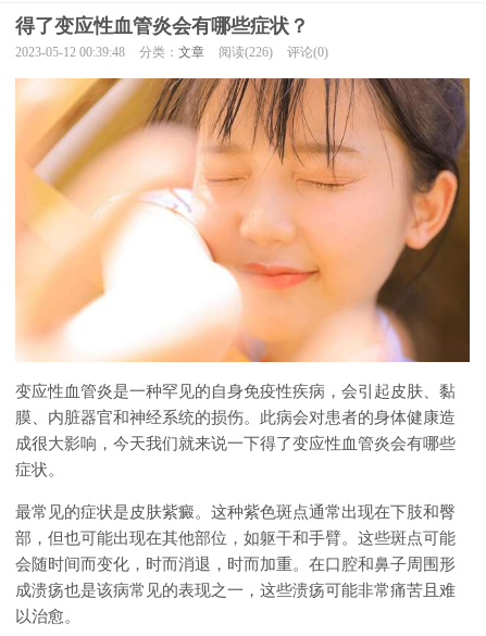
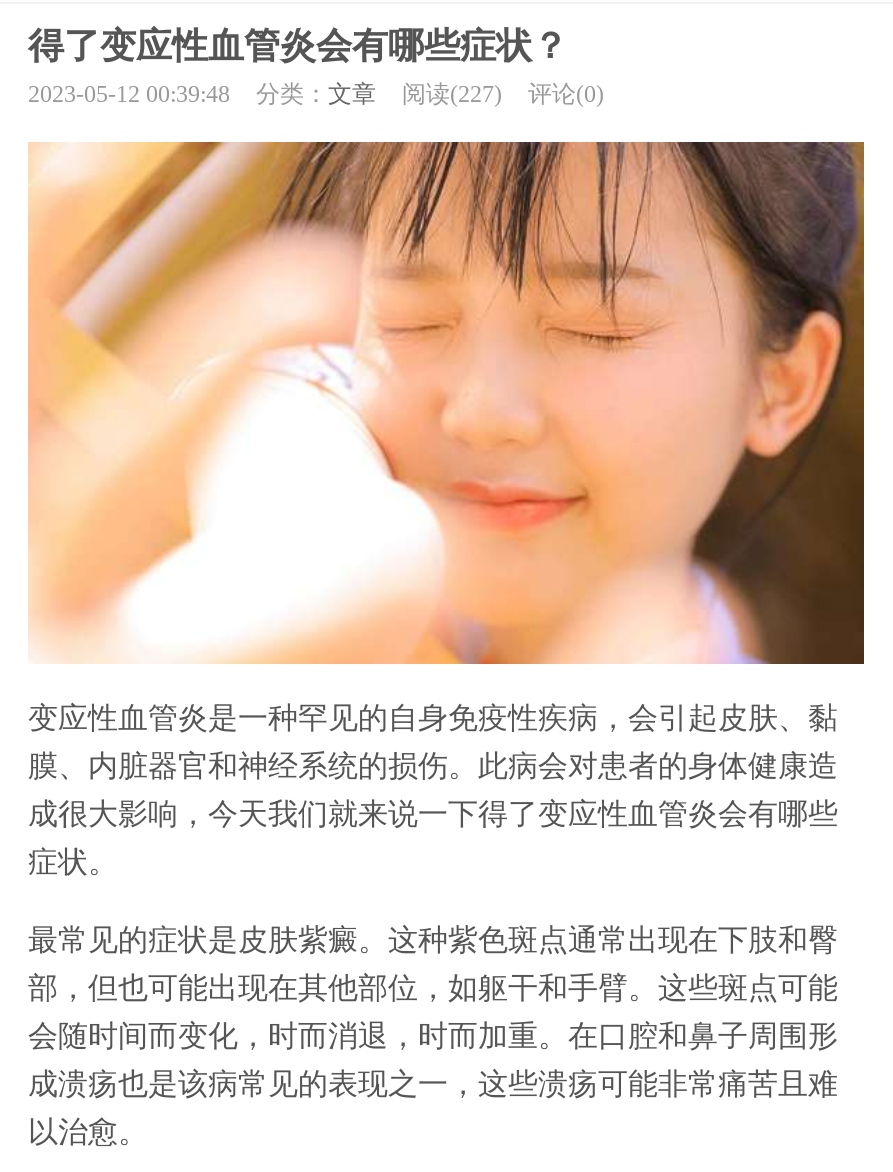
[15,45,328,60] 2023-05-12 00:39:48 分类：文章 阅读(226) 评论(0) -> [28,80,604,108] 2023-05-12 00:39:48 分类：文章 阅读(227) 评论(0)

